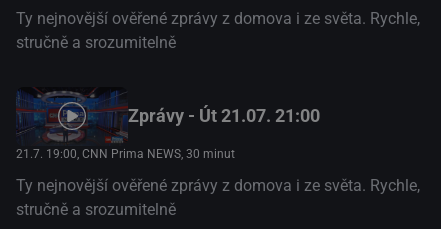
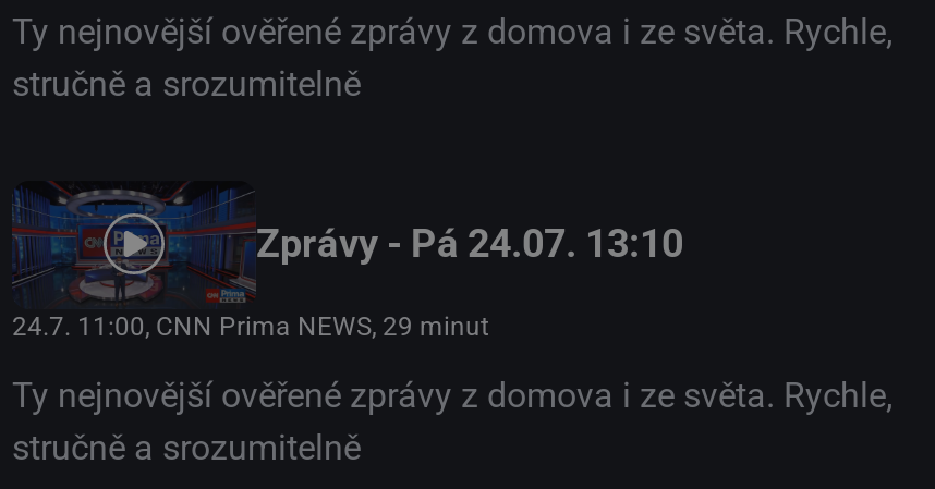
[128,105,320,126] Zprávy - Út 21.07. 21:00 -> [256,221,683,266] Zprávy - Pá 24.07. 13:10
[16,147,235,161] 21.7. 19:00, CNN Prima NEWS, 30 minut -> [12,311,489,342] 24.7. 11:00, CNN Prima NEWS, 29 minut

